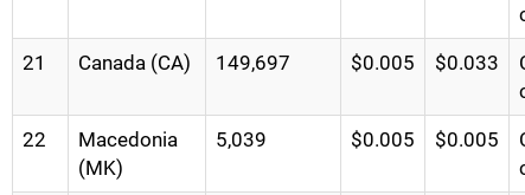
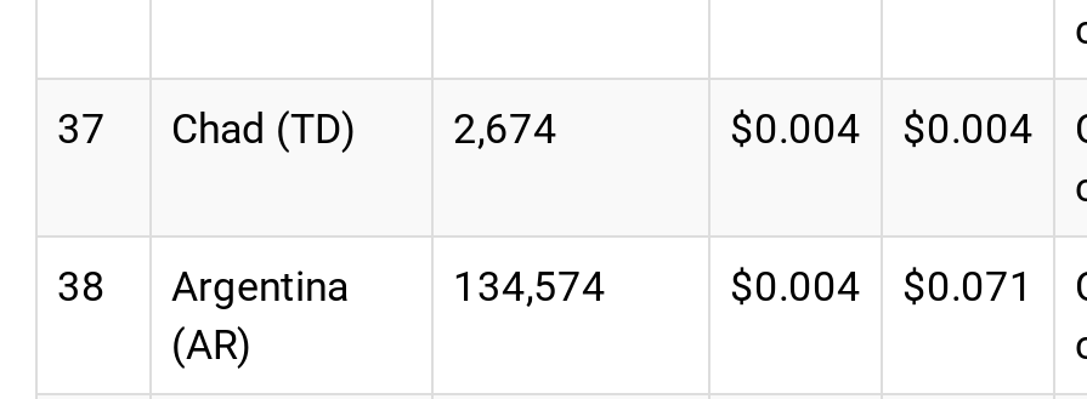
[23,51,499,74] 21 | Canada (CA) | 149,697 | $0.005 | $0.033 -> [57,104,1034,153] 37 | Chad (TD) | 2,674 | $0.004 | $0.004
[23,128,178,180] 22 | Macedonia | (MK) -> [57,262,349,369] 38 | Argentina | (AR)
[216,128,499,151] 5,039 | $0.005 | $0.005 -> [453,262,1034,310] 134,574 | $0.004 | $0.071

